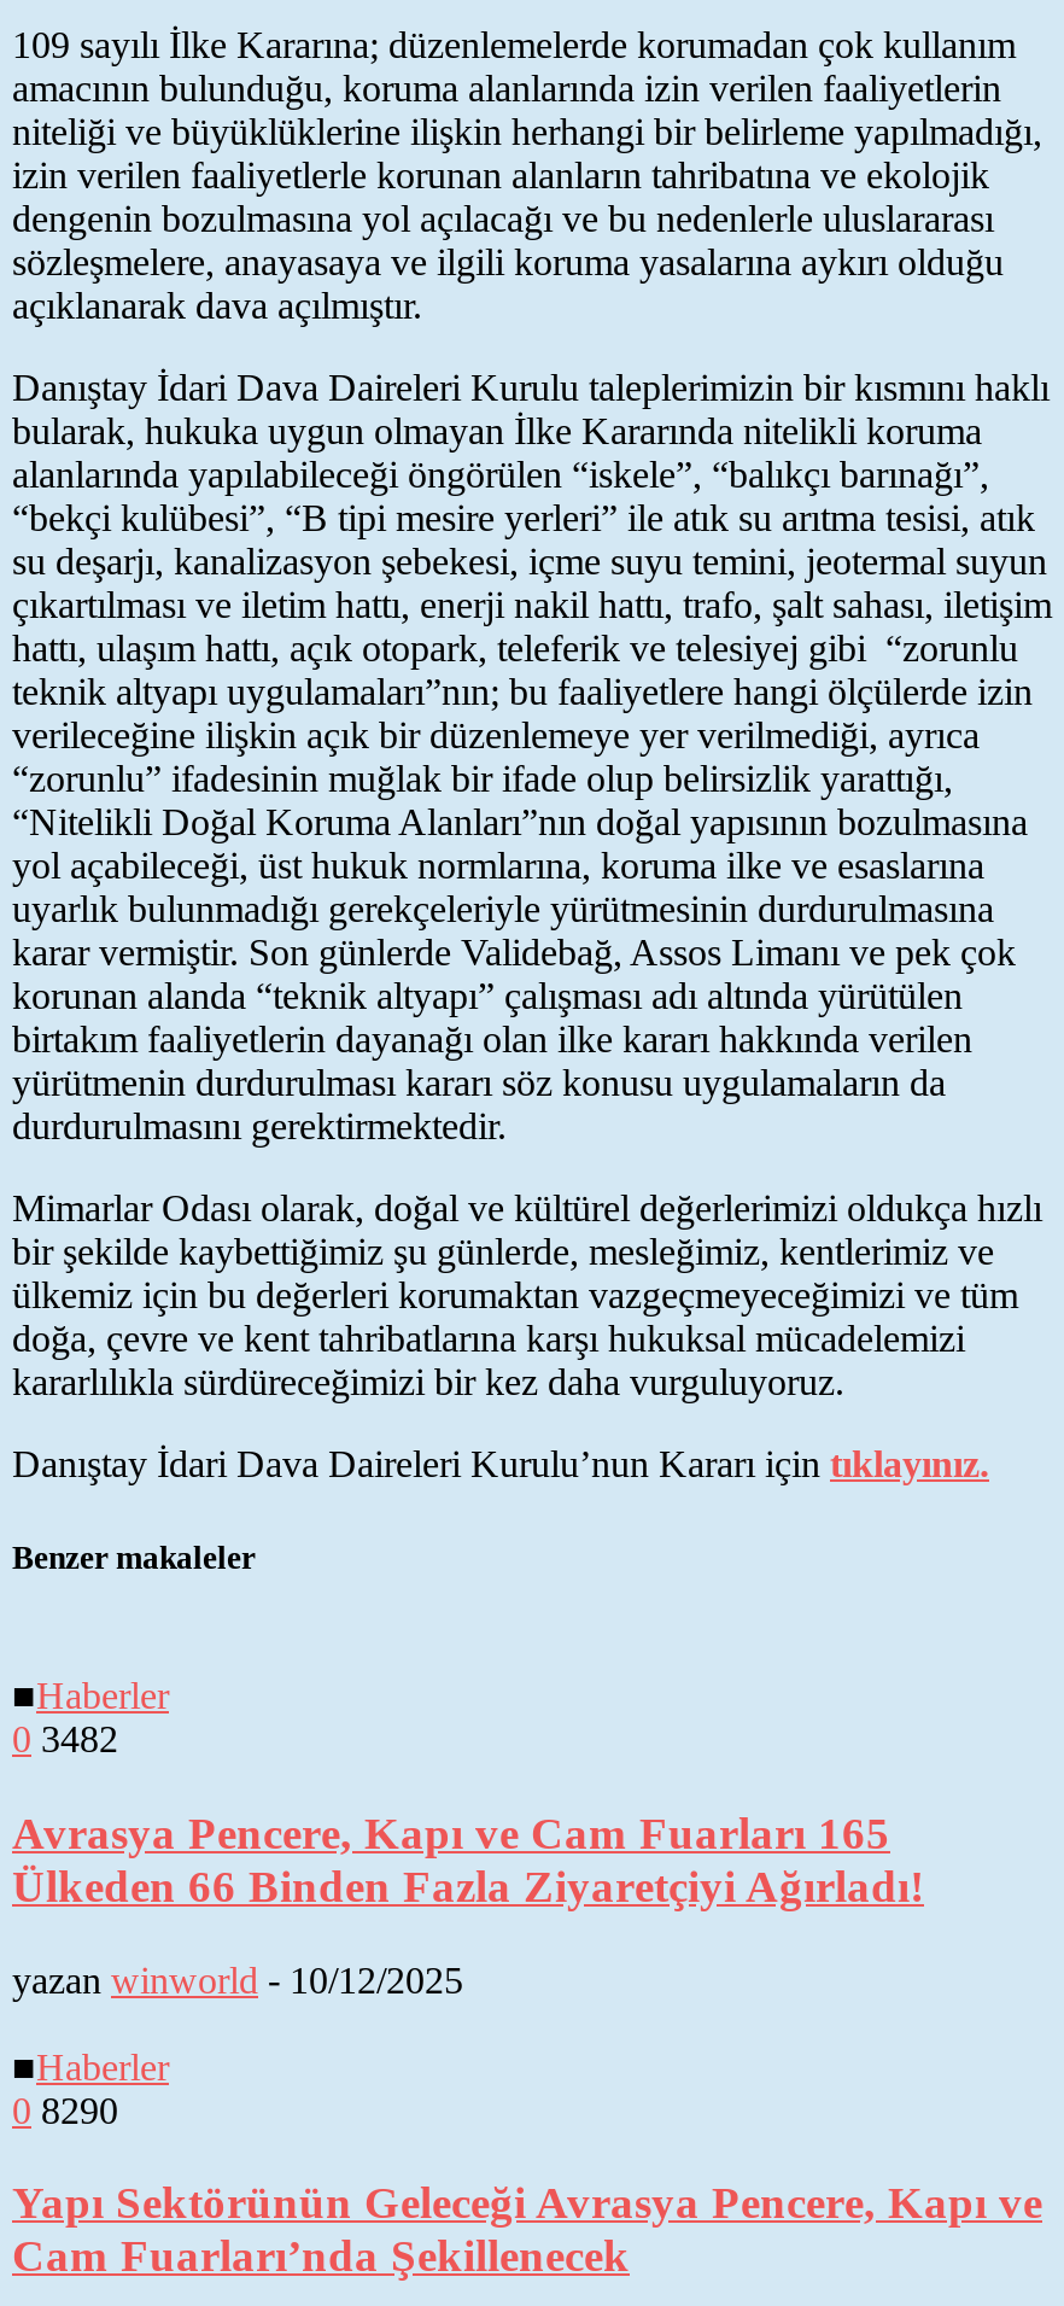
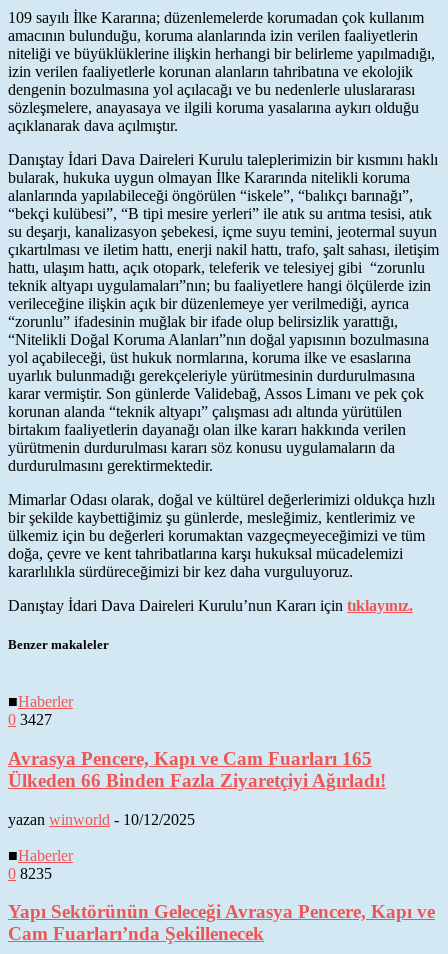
[12,1719,118,1760] 0 3482 -> [8,711,52,728] 0 3427
[12,2089,118,2130] 0 8290 -> [8,865,52,882] 0 8235

